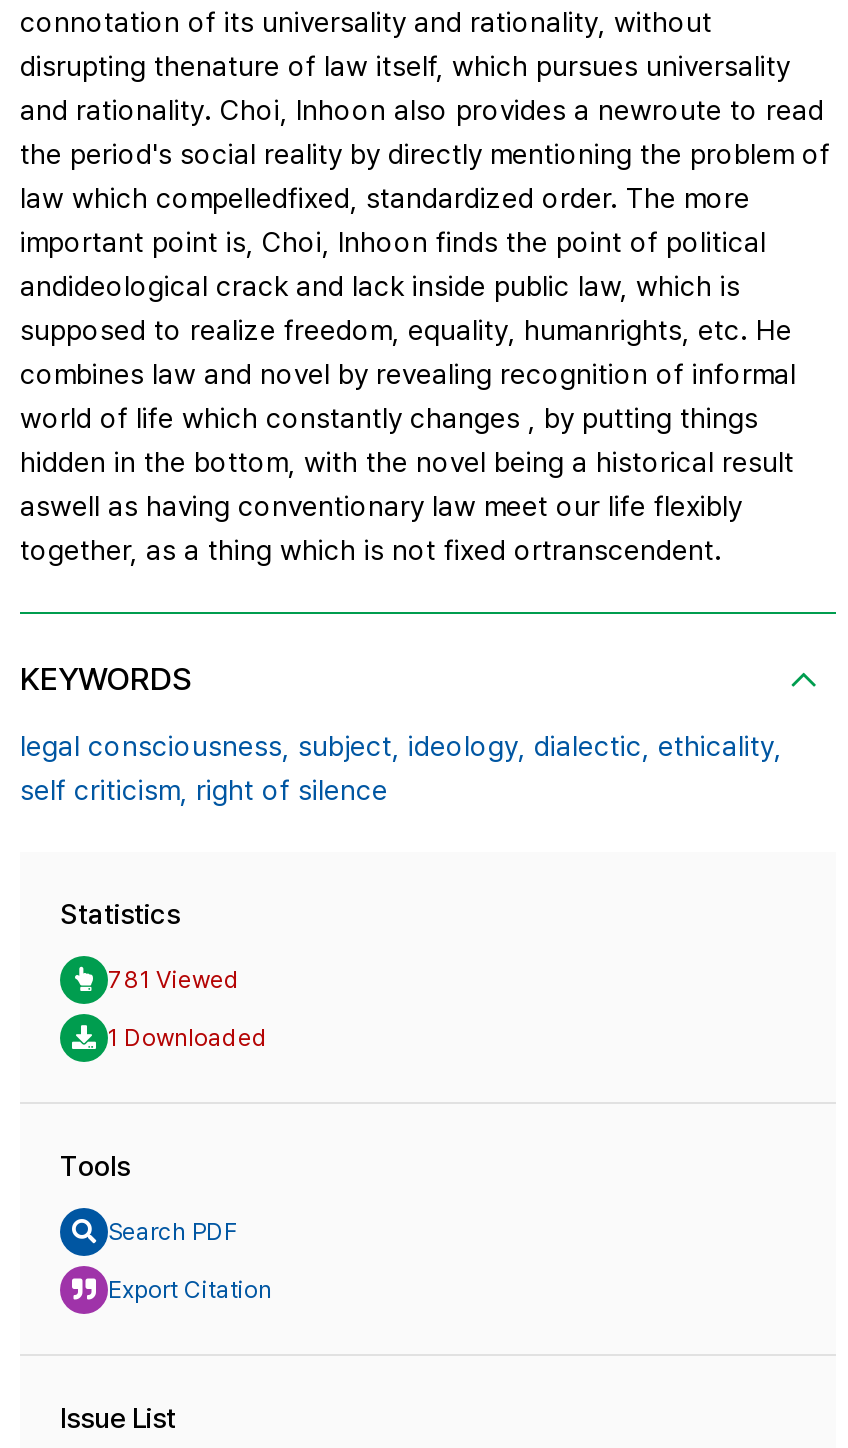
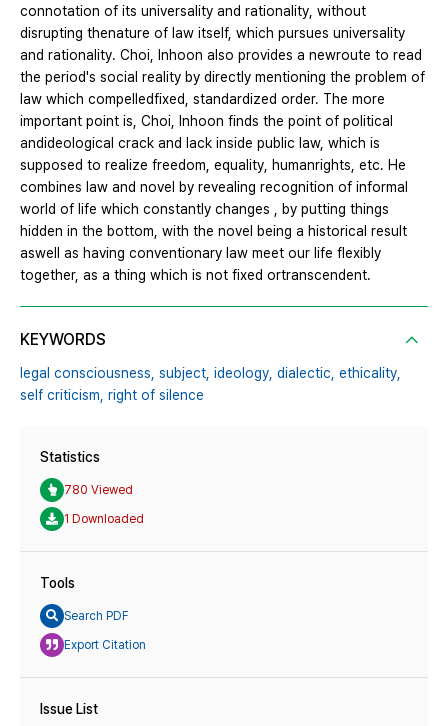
[108,966,240,994] 781 Viewed -> [64,483,133,497] 780 Viewed

